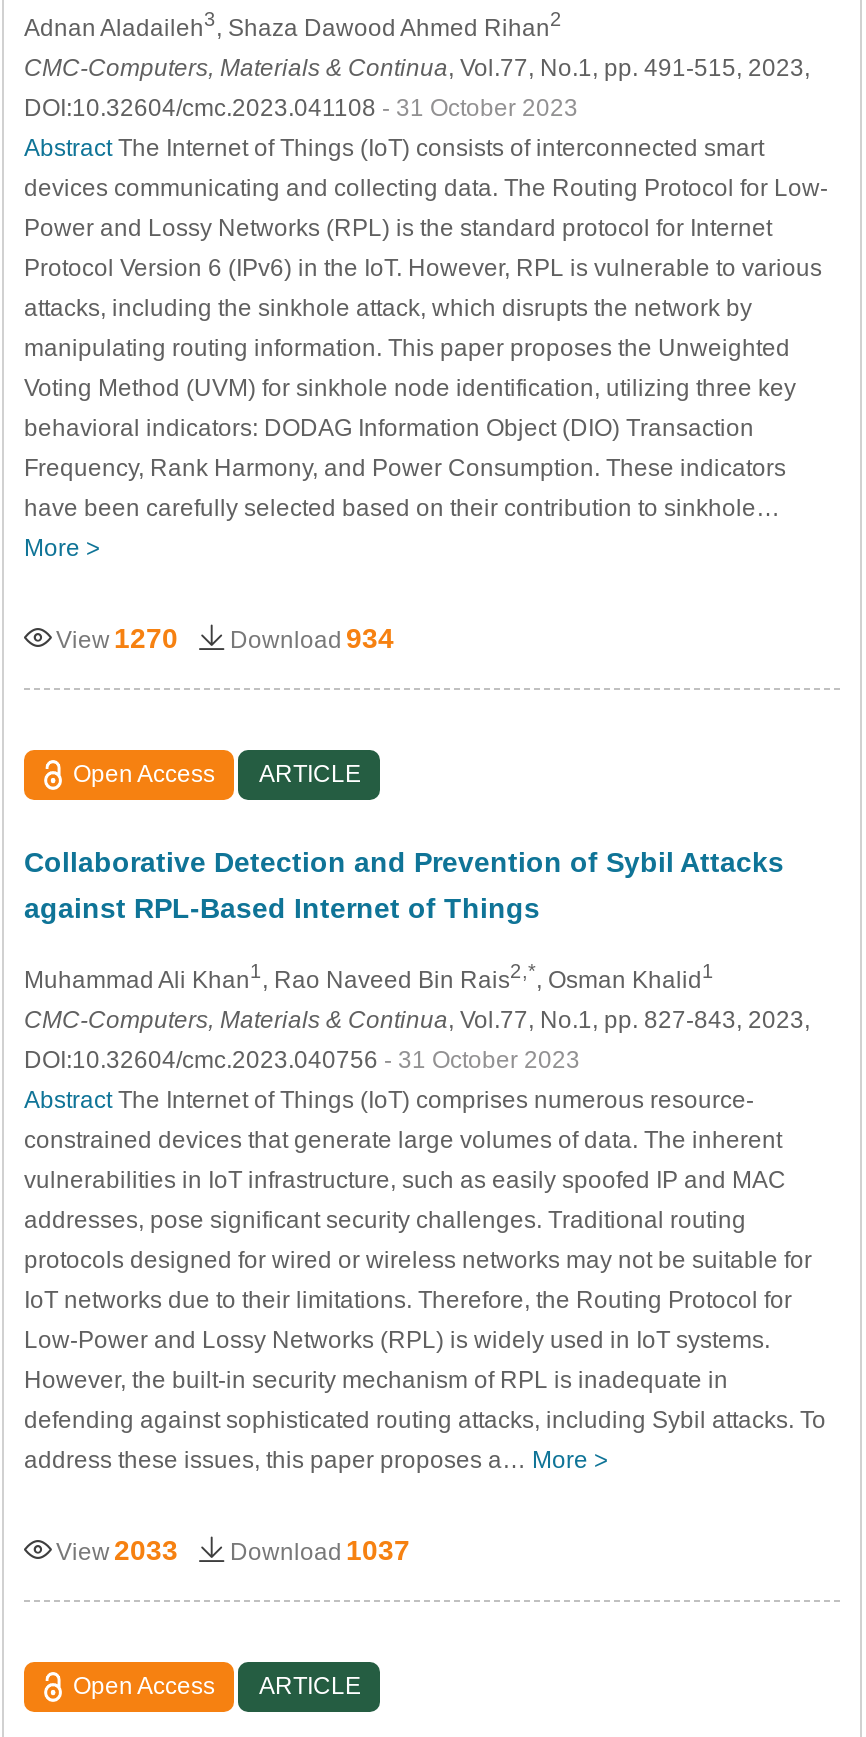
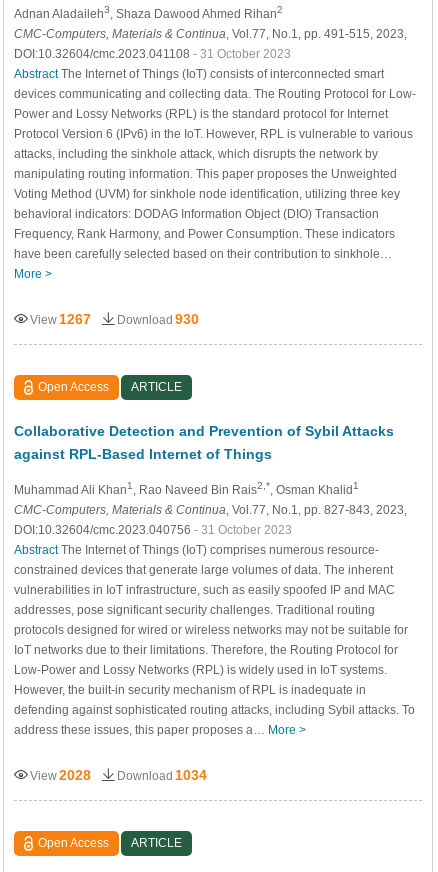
[56,621,178,653] View 1270 -> [30,311,91,327] View 1267
[230,621,394,653] Download 934 -> [117,311,199,327] Download 930
[56,1533,178,1565] View 2033 -> [30,767,91,783] View 2028
[230,1533,410,1565] Download 1037 -> [117,767,207,783] Download 1034

